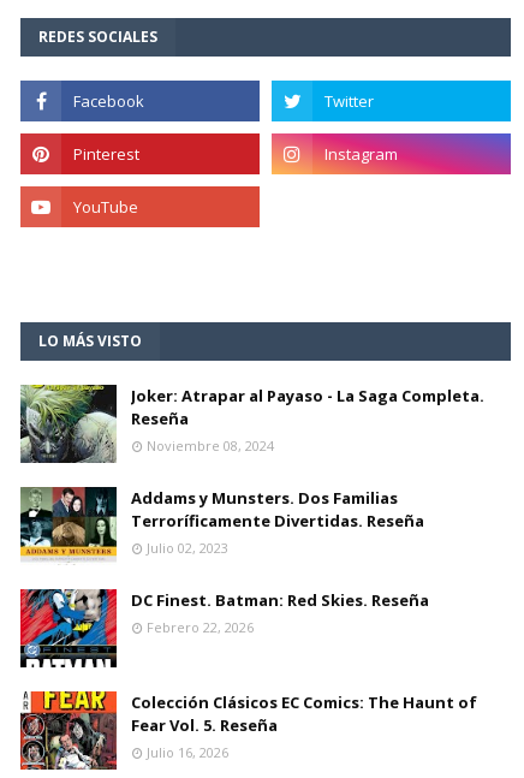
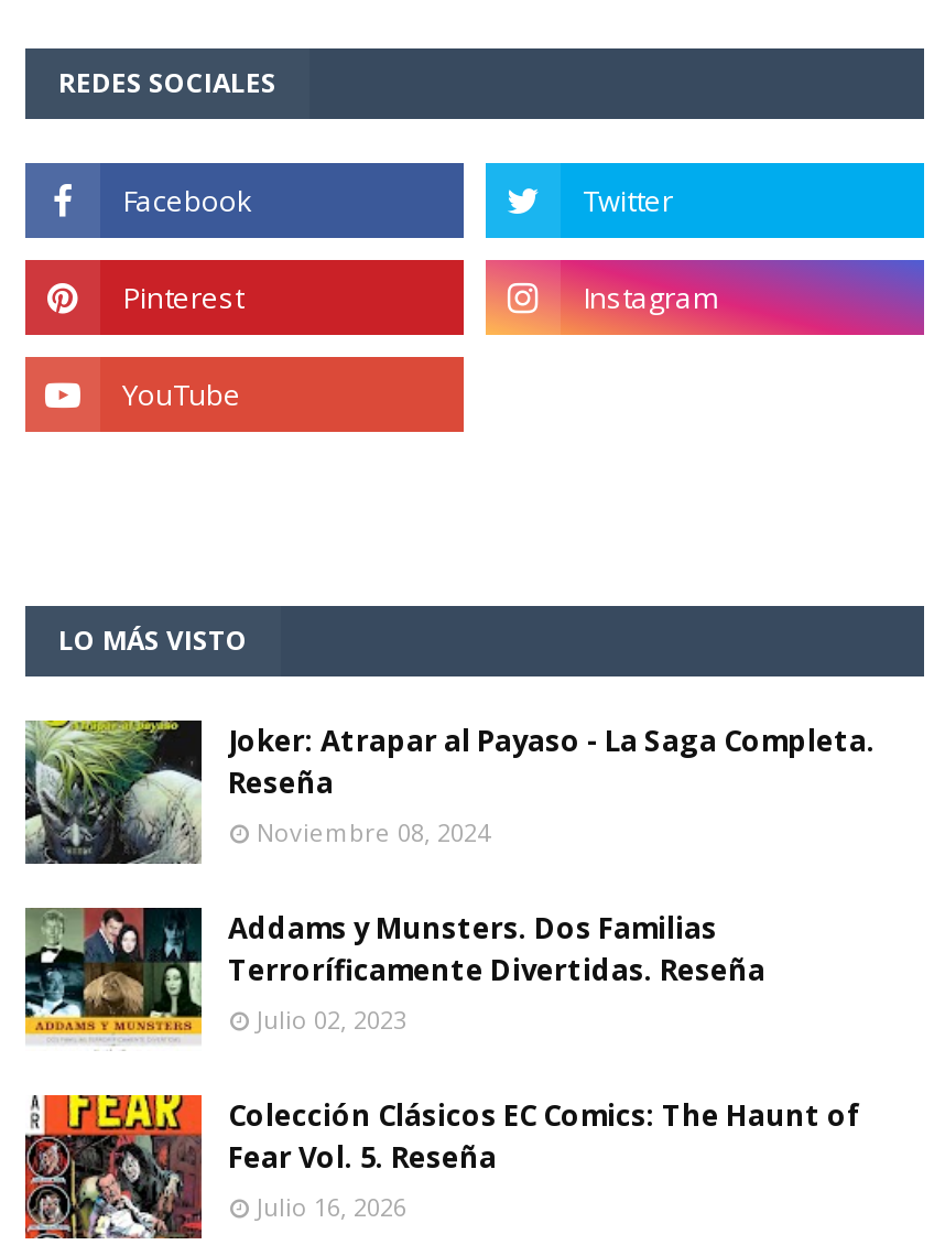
[19,588,429,669] [image] | DC Finest. Batman: Red Skies. Reseña | Febrero 22, 2026 -> none

